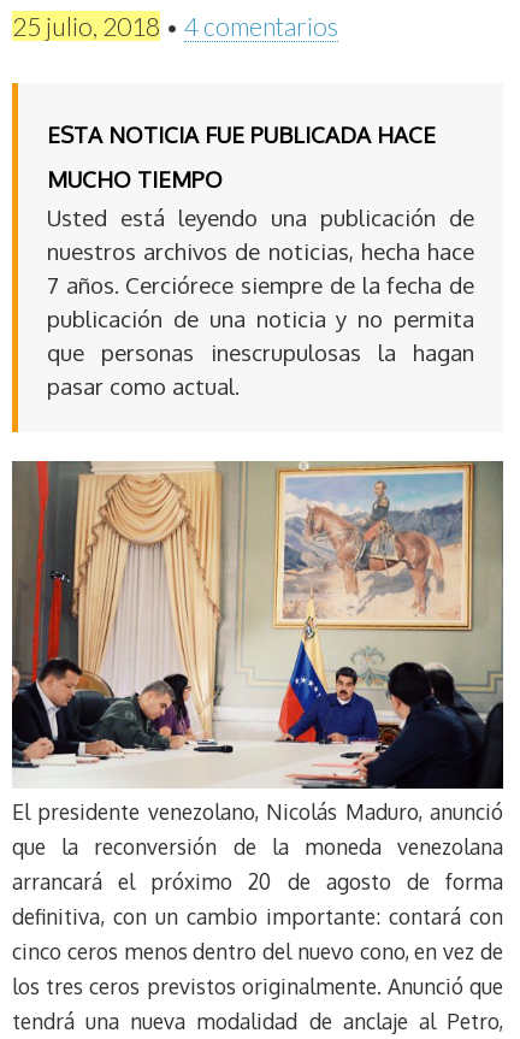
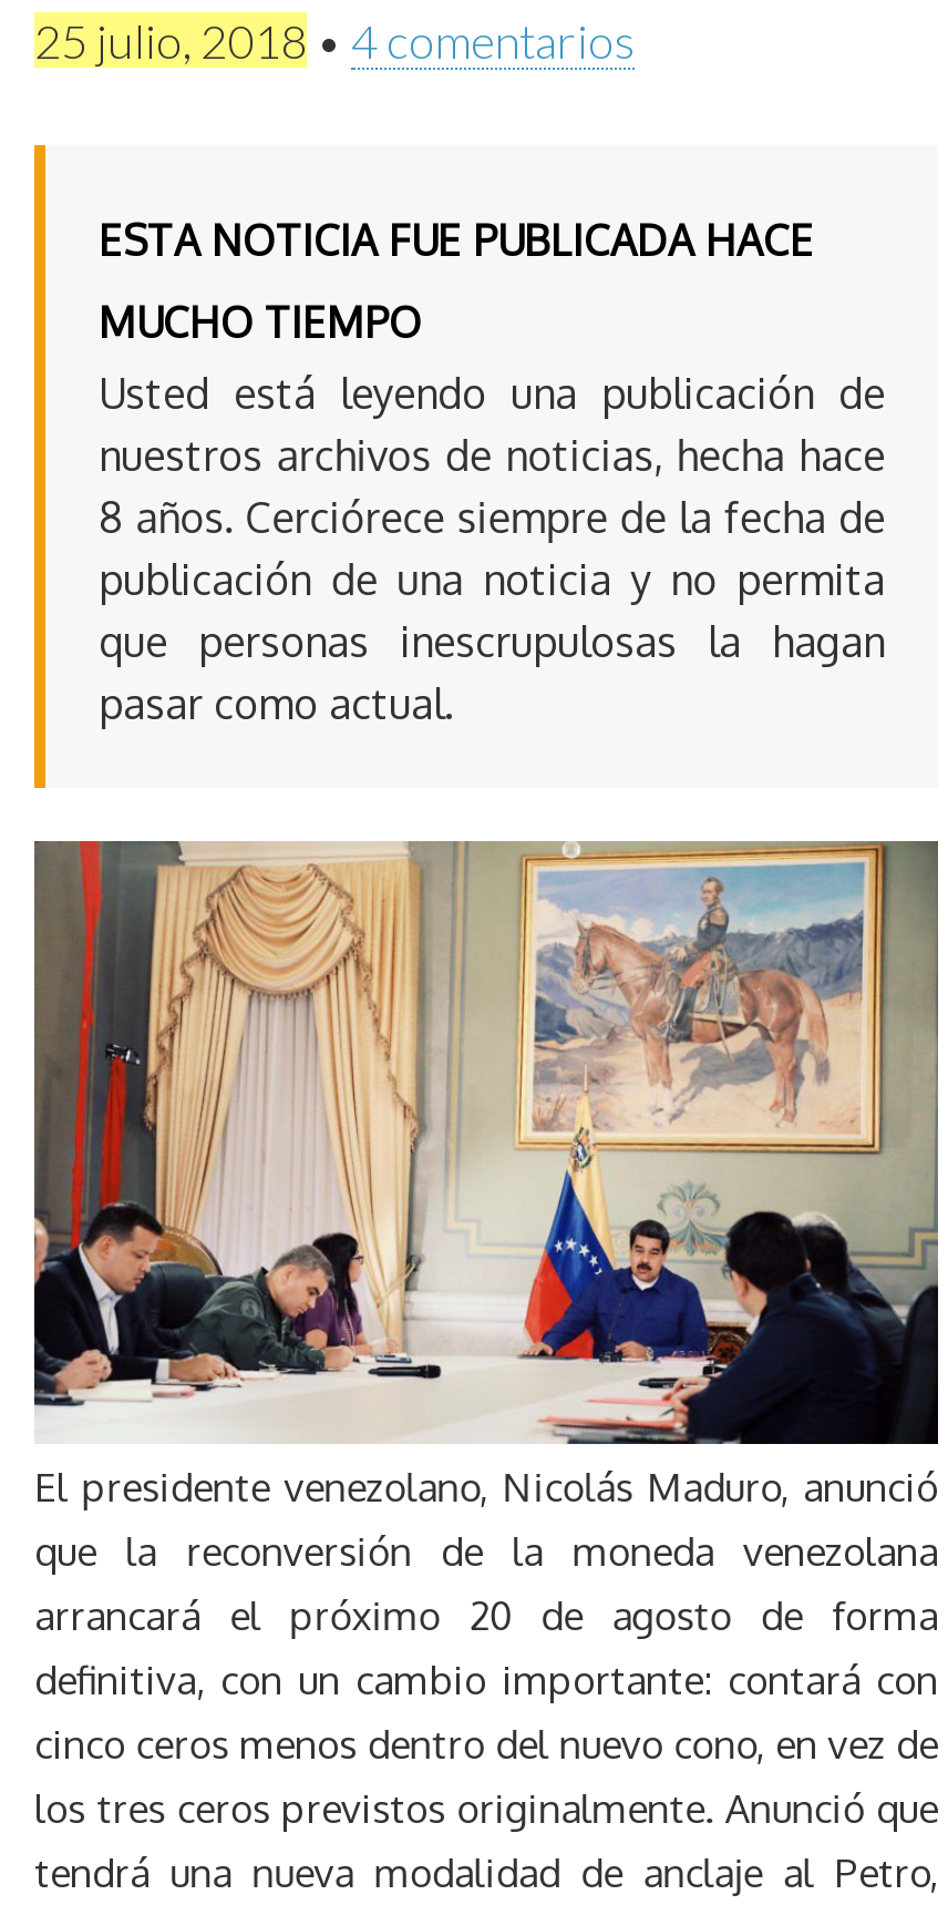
[47,271,474,298] 7 años. Cerciórece siempre de la fecha de -> [99,491,885,542] 8 años. Cerciórece siempre de la fecha de

